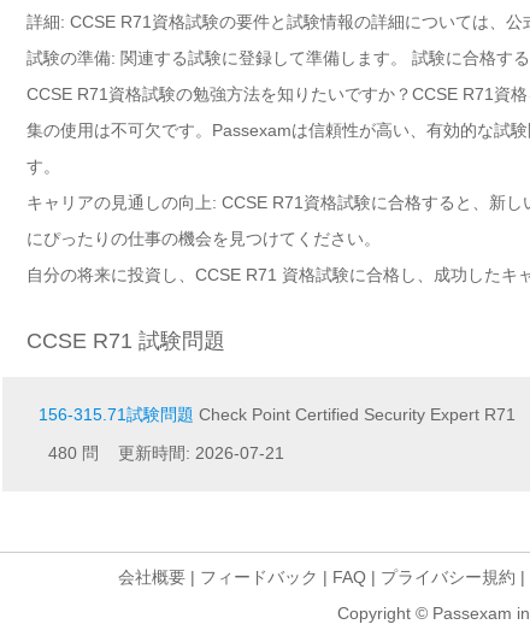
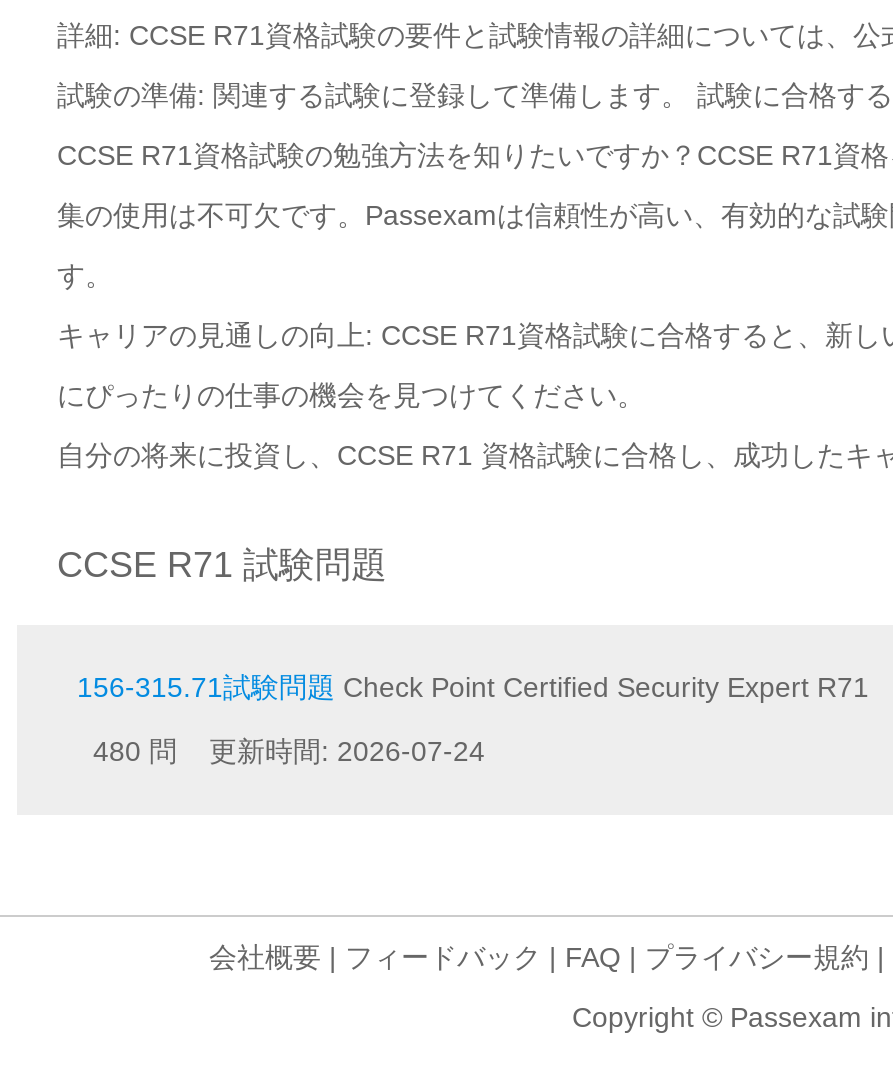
[39,443,284,463] 480 問 更新時間: 2026-07-21 -> [77,735,485,767] 480 問 更新時間: 2026-07-24

